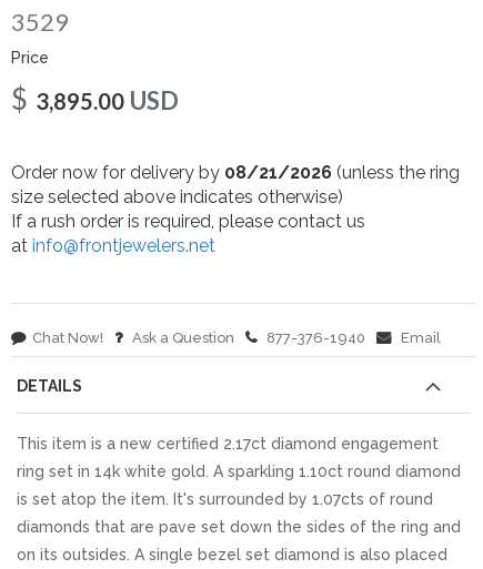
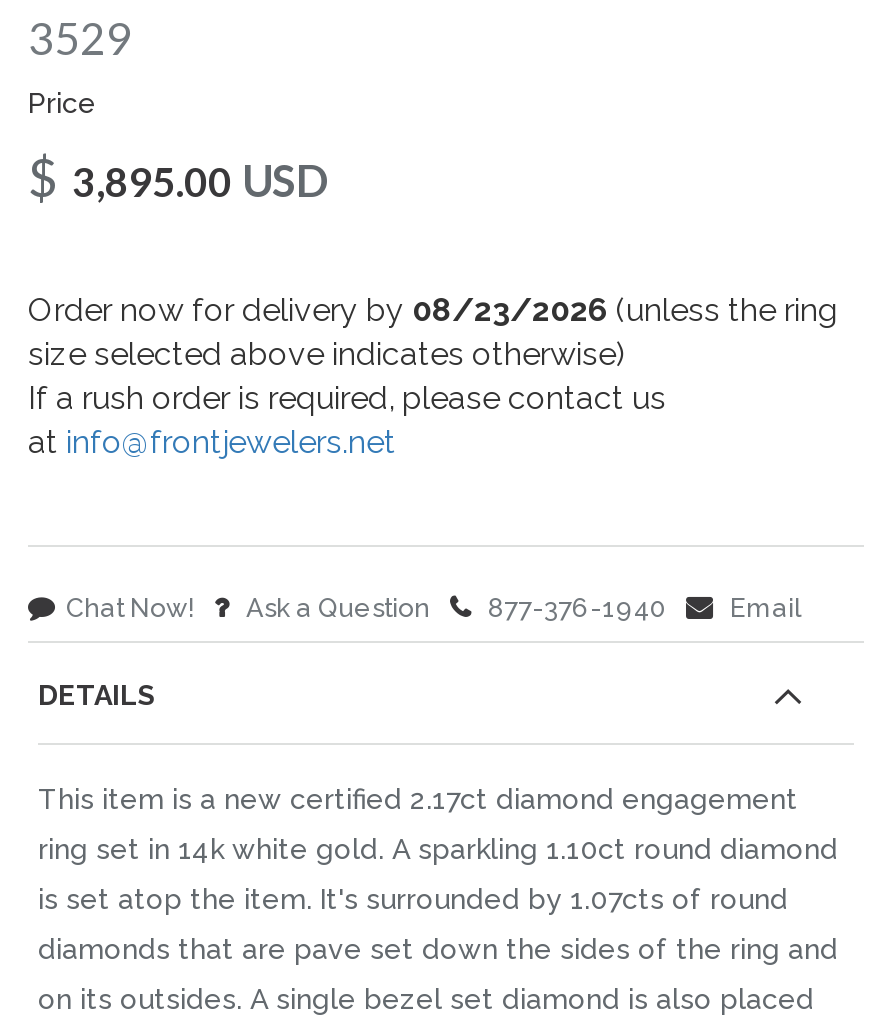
[11,162,460,183] Order now for delivery by 08/21/2026 (unless the ring -> [28,291,838,329] Order now for delivery by 08/23/2026 (unless the ring

